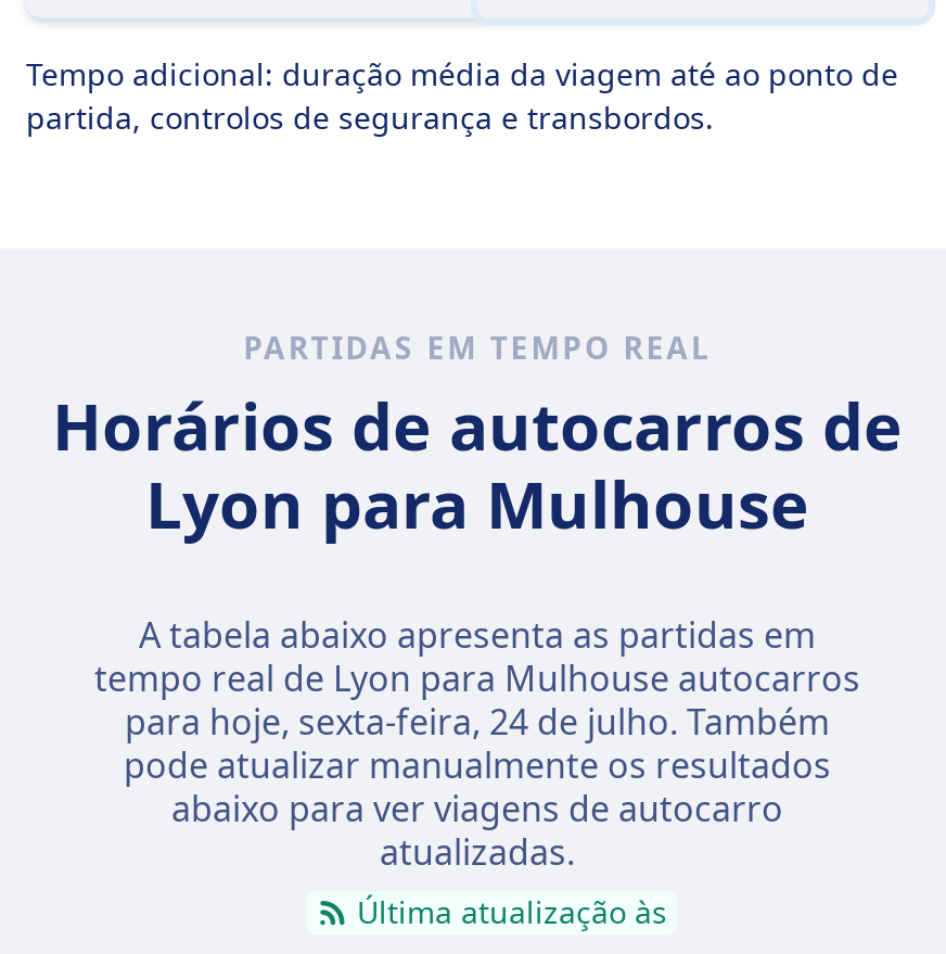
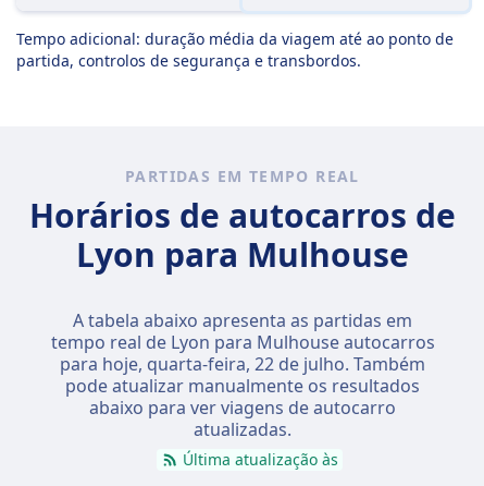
[125,698,830,746] para hoje, sexta-feira, 24 de julho. Também -> [60,352,425,376] para hoje, quarta-feira, 22 de julho. Também

